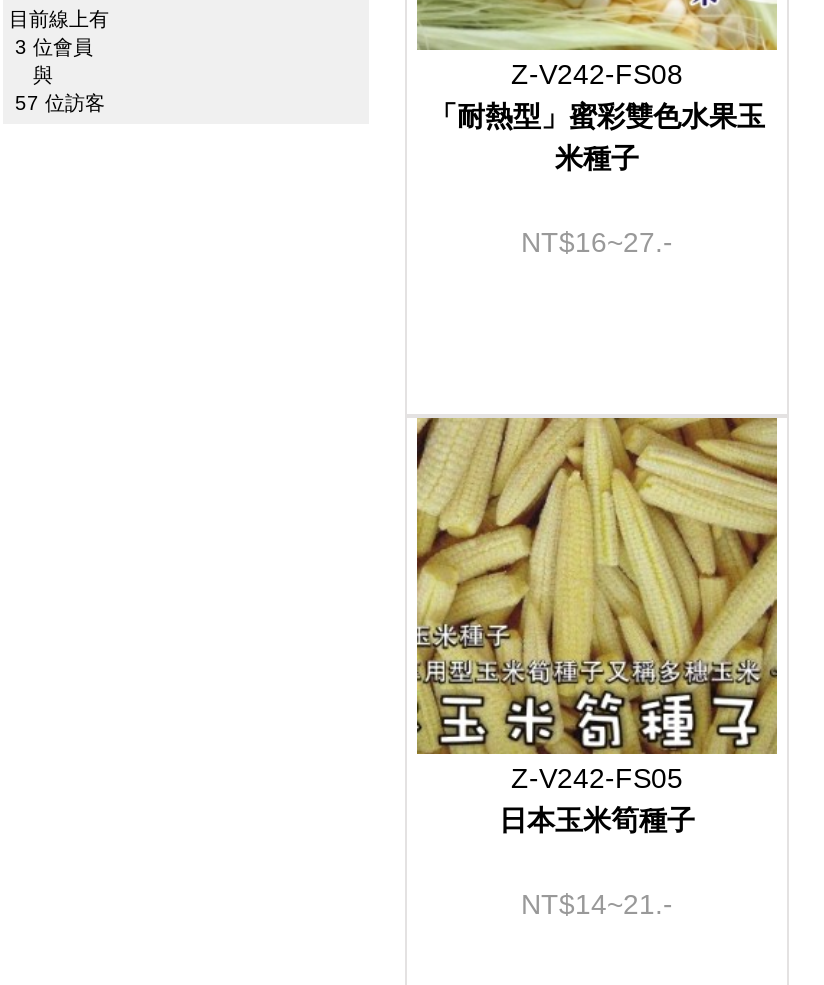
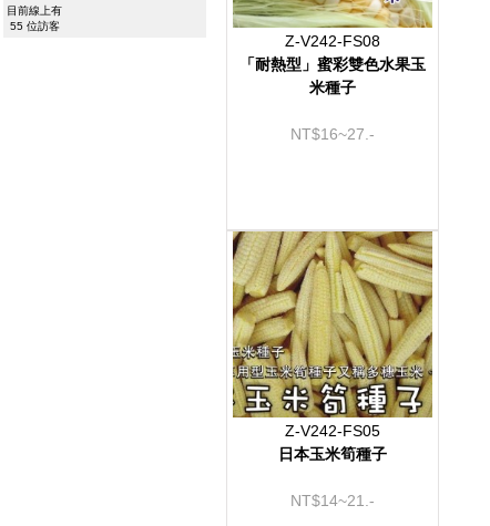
[9,36,105,114] 3 位會員 | 與 | 57 位訪客 -> [7,20,60,32] 55 位訪客

